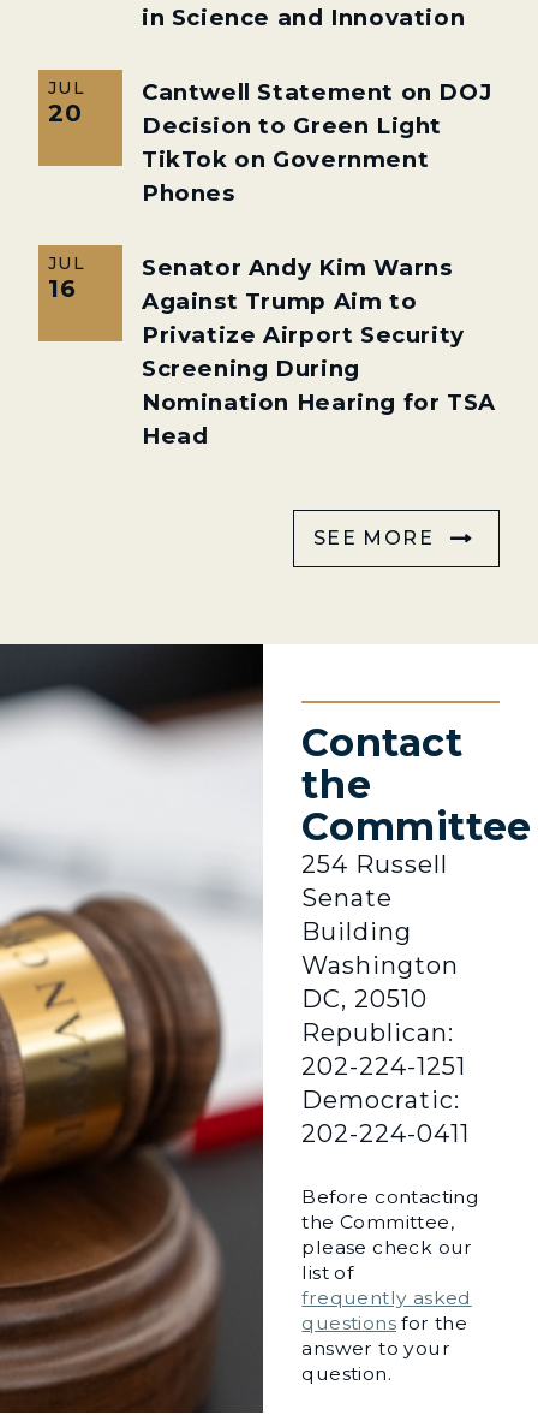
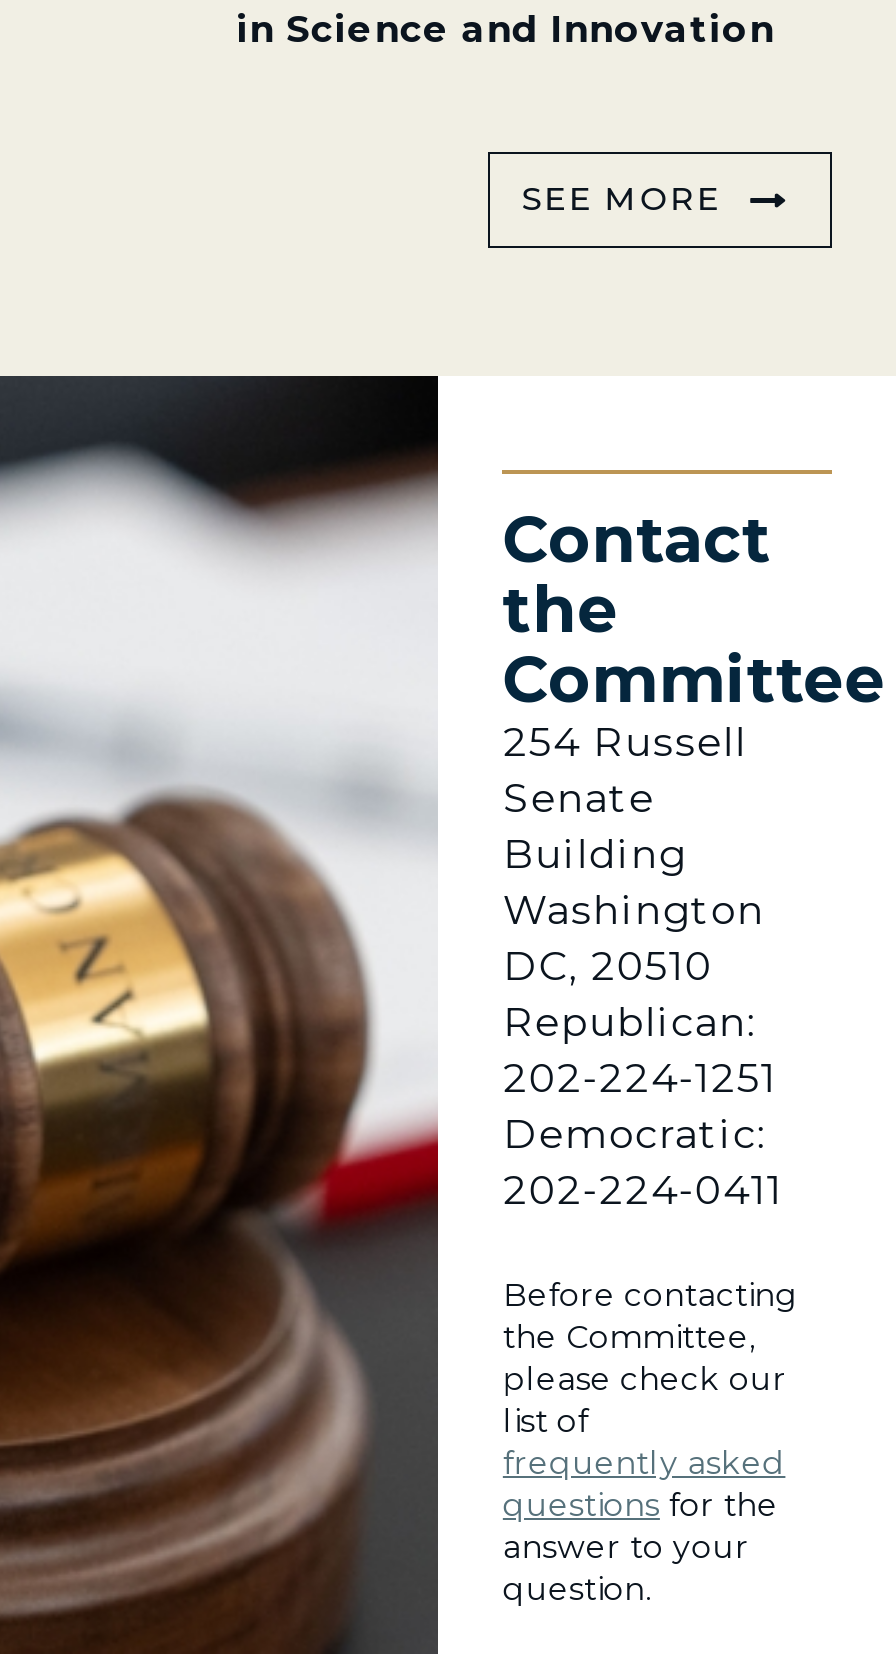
[48,77,86,128] JUL | 20 -> none
[48,78,491,303] Cantwell Statement on DOJ | Decision to Green Light | TikTok on Government | Phones | JUL | 16 -> none
[142,254,496,450] Senator Andy Kim Warns | Against Trump Aim to | Privatize Airport Security | Screening During | Nomination Hearing for TSA | Head -> none

